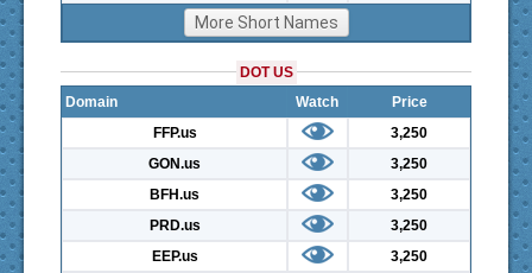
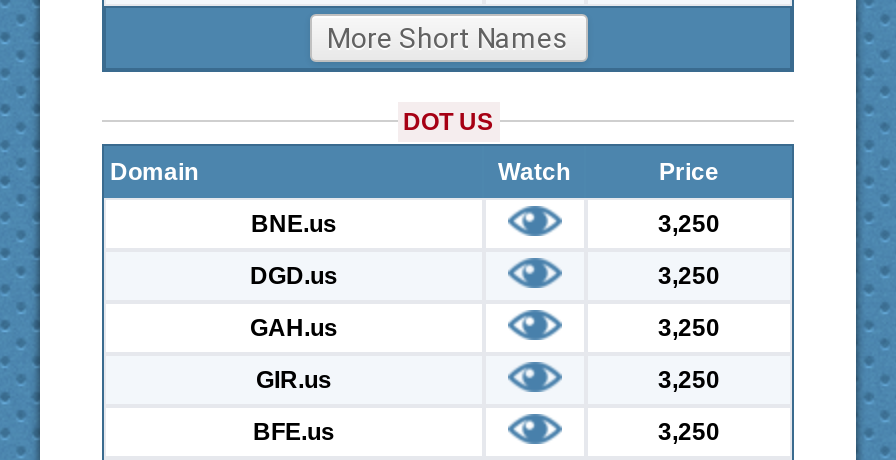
[153,124,197,141] FFP.us -> [251,209,337,237] BNE.us
[148,155,201,172] GON.us -> [250,261,338,289] DGD.us
[150,186,199,202] BFH.us -> [250,313,338,341] GAH.us
[149,217,200,233] PRD.us -> [256,365,332,393] GIR.us
[151,248,198,264] EEP.us -> [253,417,335,445] BFE.us

